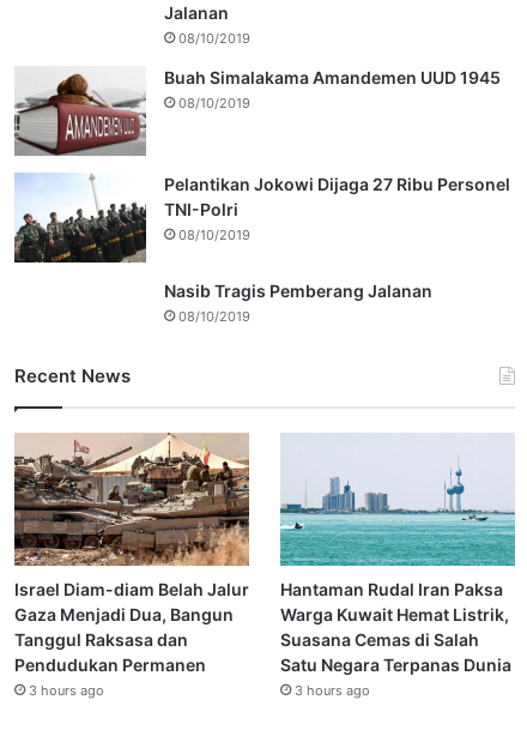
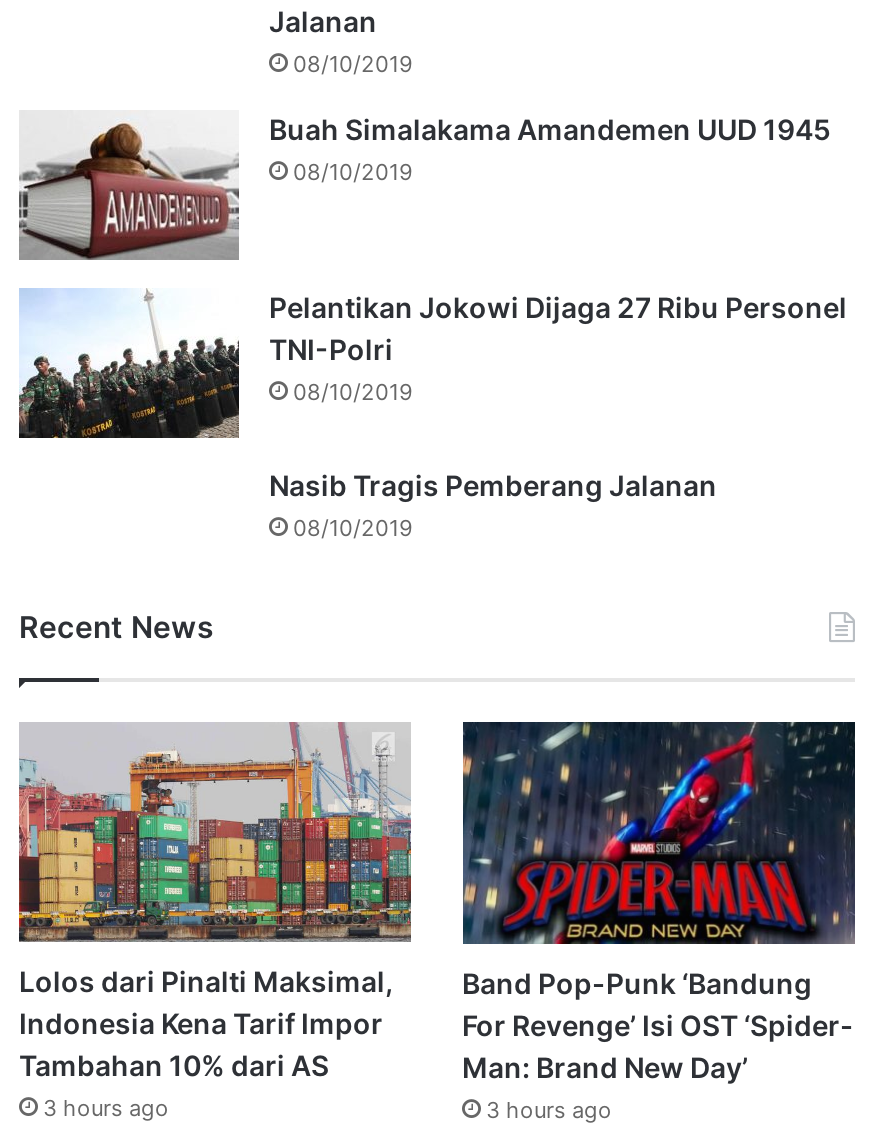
[13,433,249,675] [image] | Israel Diam-diam Belah Jalur | Gaza Menjadi Dua, Bangun | Tanggul Raksasa dan | Pendudukan Permanen -> [17,722,411,1083] [image] | Lolos dari Pinalti Maksimal, | Indonesia Kena Tarif Impor | Tambahan 10% dari AS
[279,435,516,675] [image] | Hantaman Rudal Iran Paksa | Warga Kuwait Hemat Listrik, | Suasana Cemas di Salah | Satu Negara Terpanas Dunia -> [461,720,857,1083] [image] | Band Pop-Punk ‘Bandung | For Revenge’ Isi OST ‘Spider- | Man: Brand New Day’

